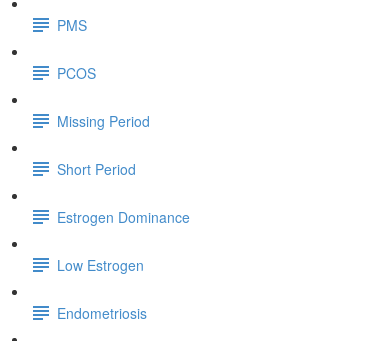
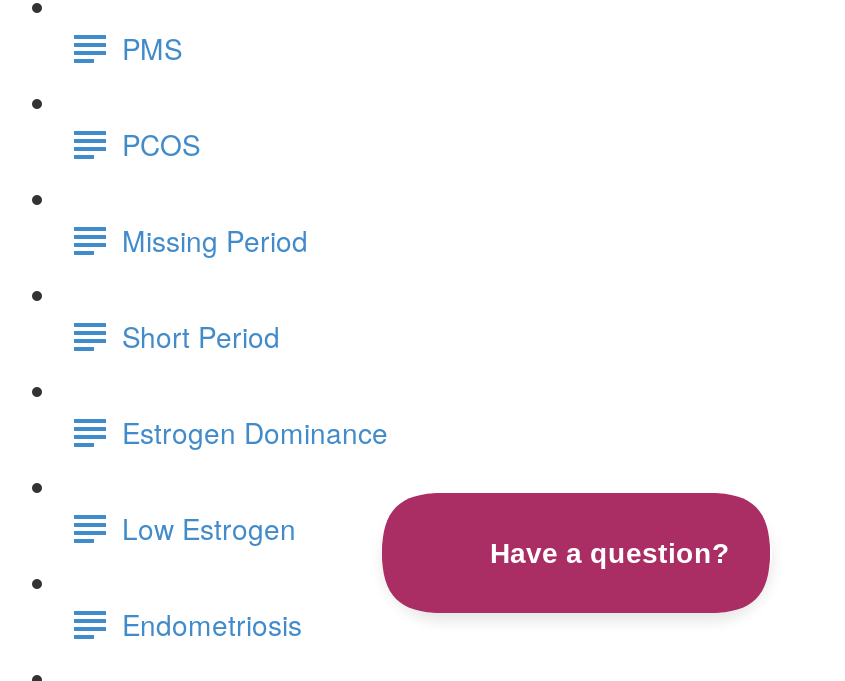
none -> [380,491,772,617] [image]

